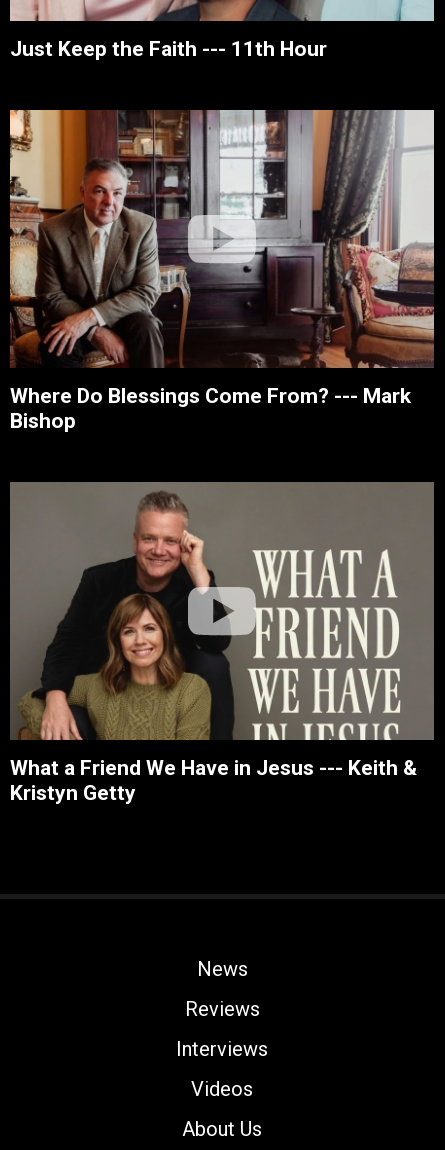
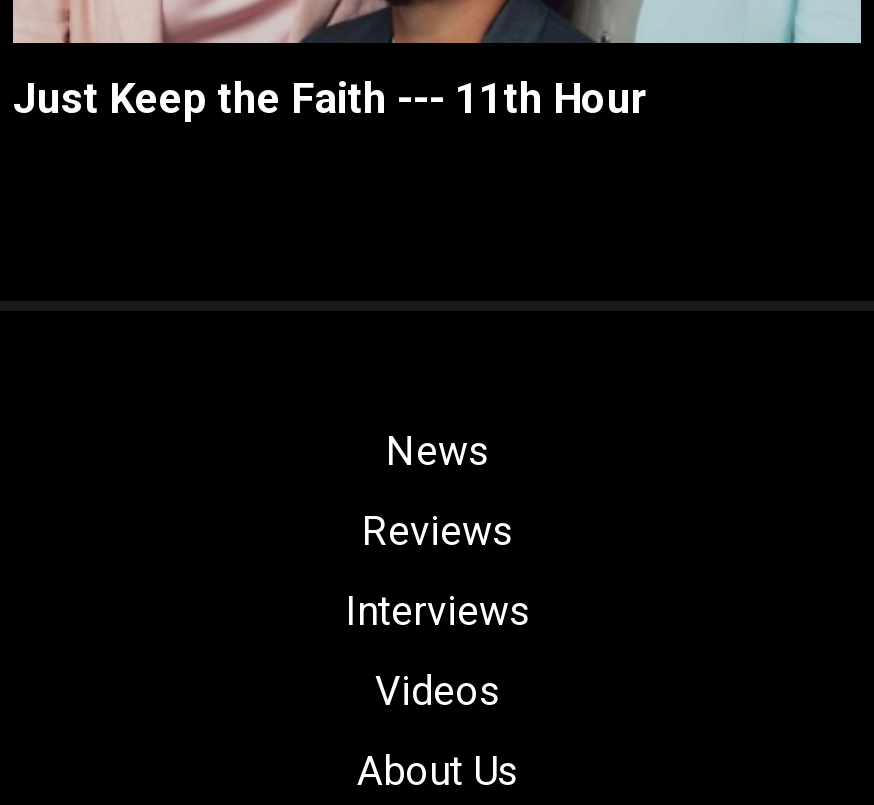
[9,109,435,433] [image] | Where Do Blessings Come From? --- Mark | Bishop -> none
[10,481,433,805] [image] | What a Friend We Have in Jesus --- Keith & | Kristyn Getty -> none

